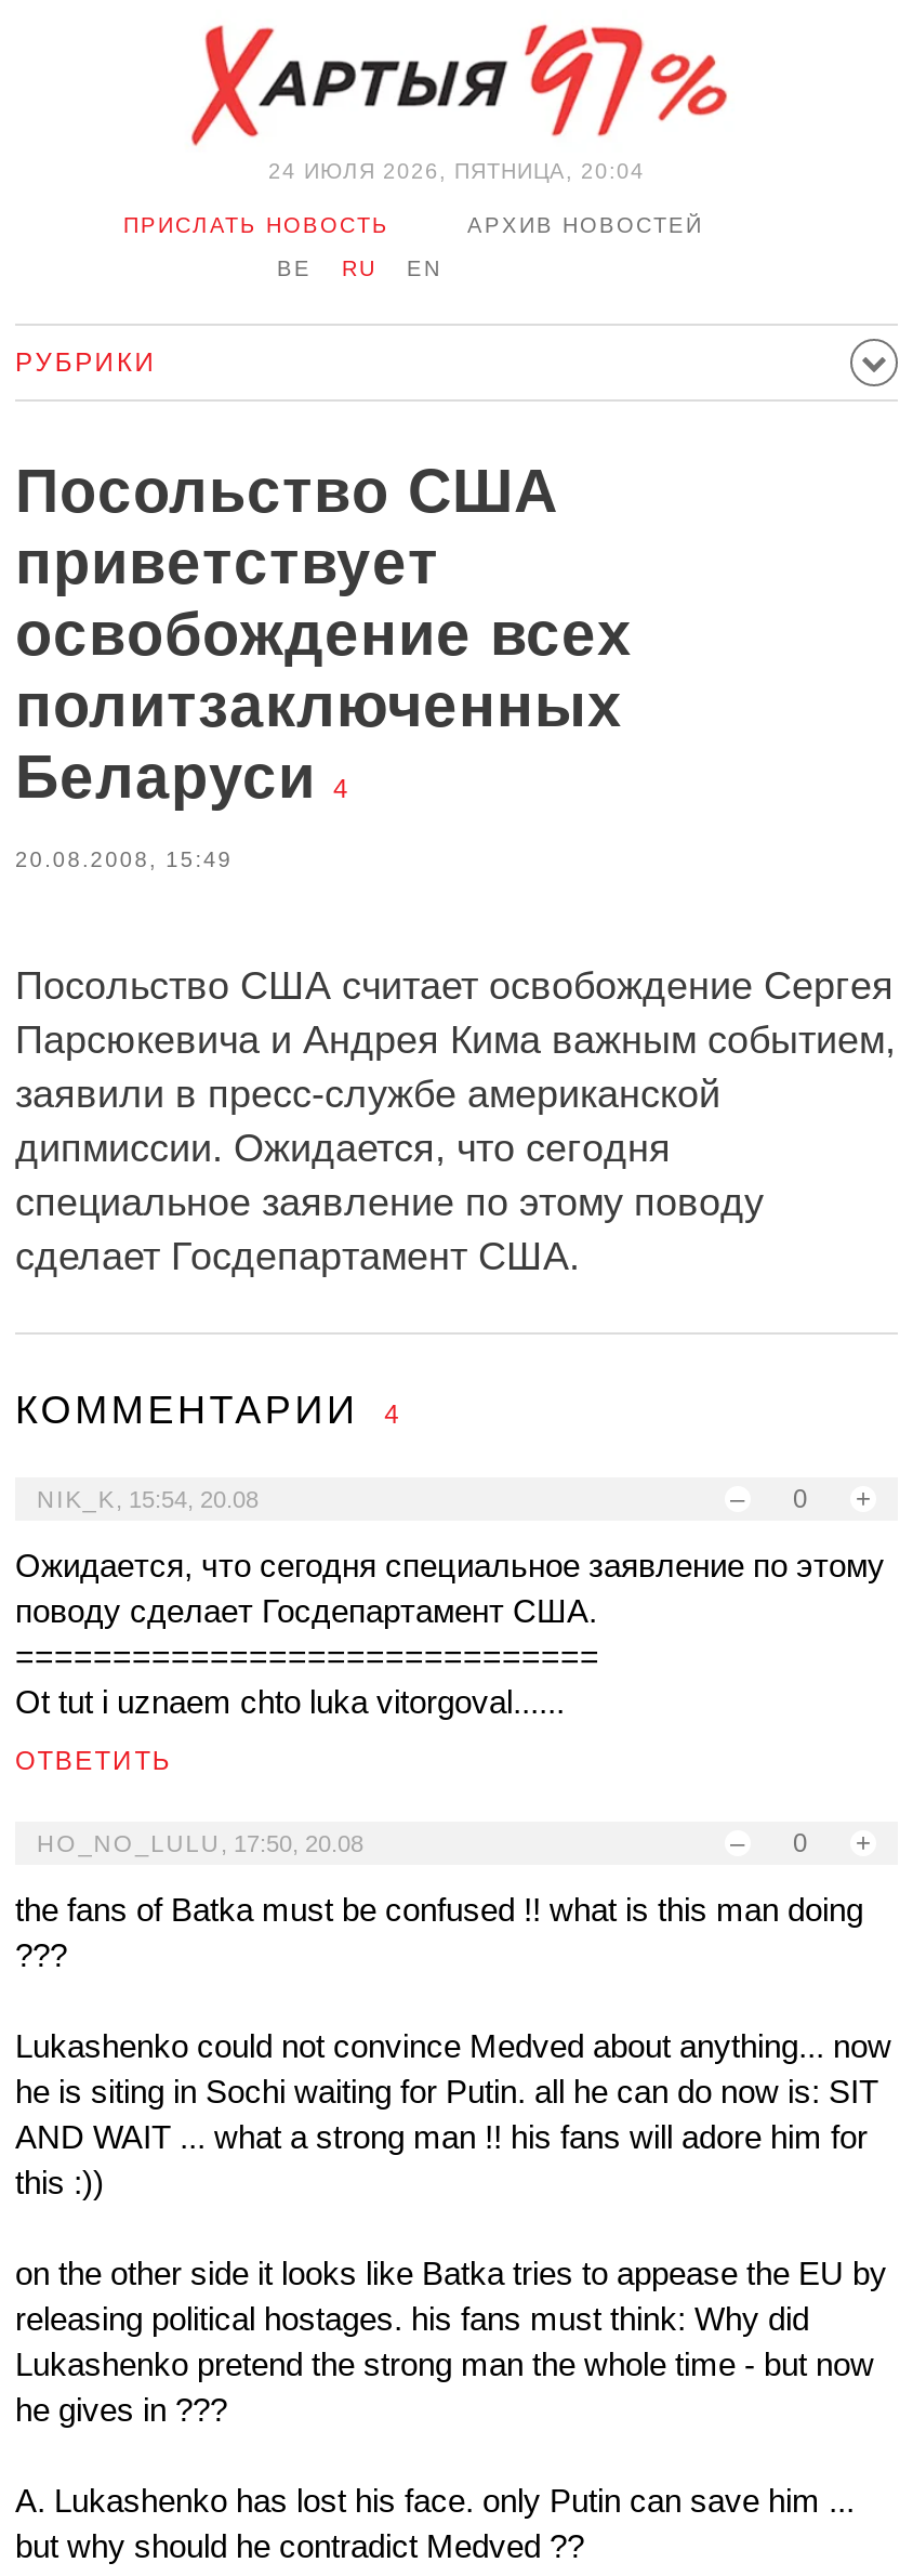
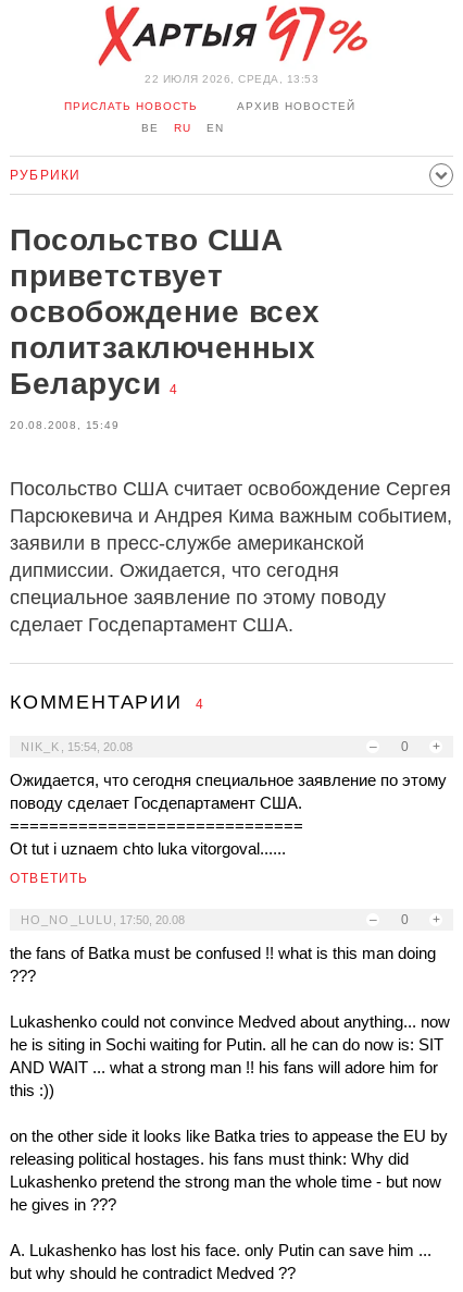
[268,159,645,183] 24 ИЮЛЯ 2026, ПЯТНИЦА, 20:04 -> [145,73,318,85] 22 ИЮЛЯ 2026, СРЕДА, 13:53

